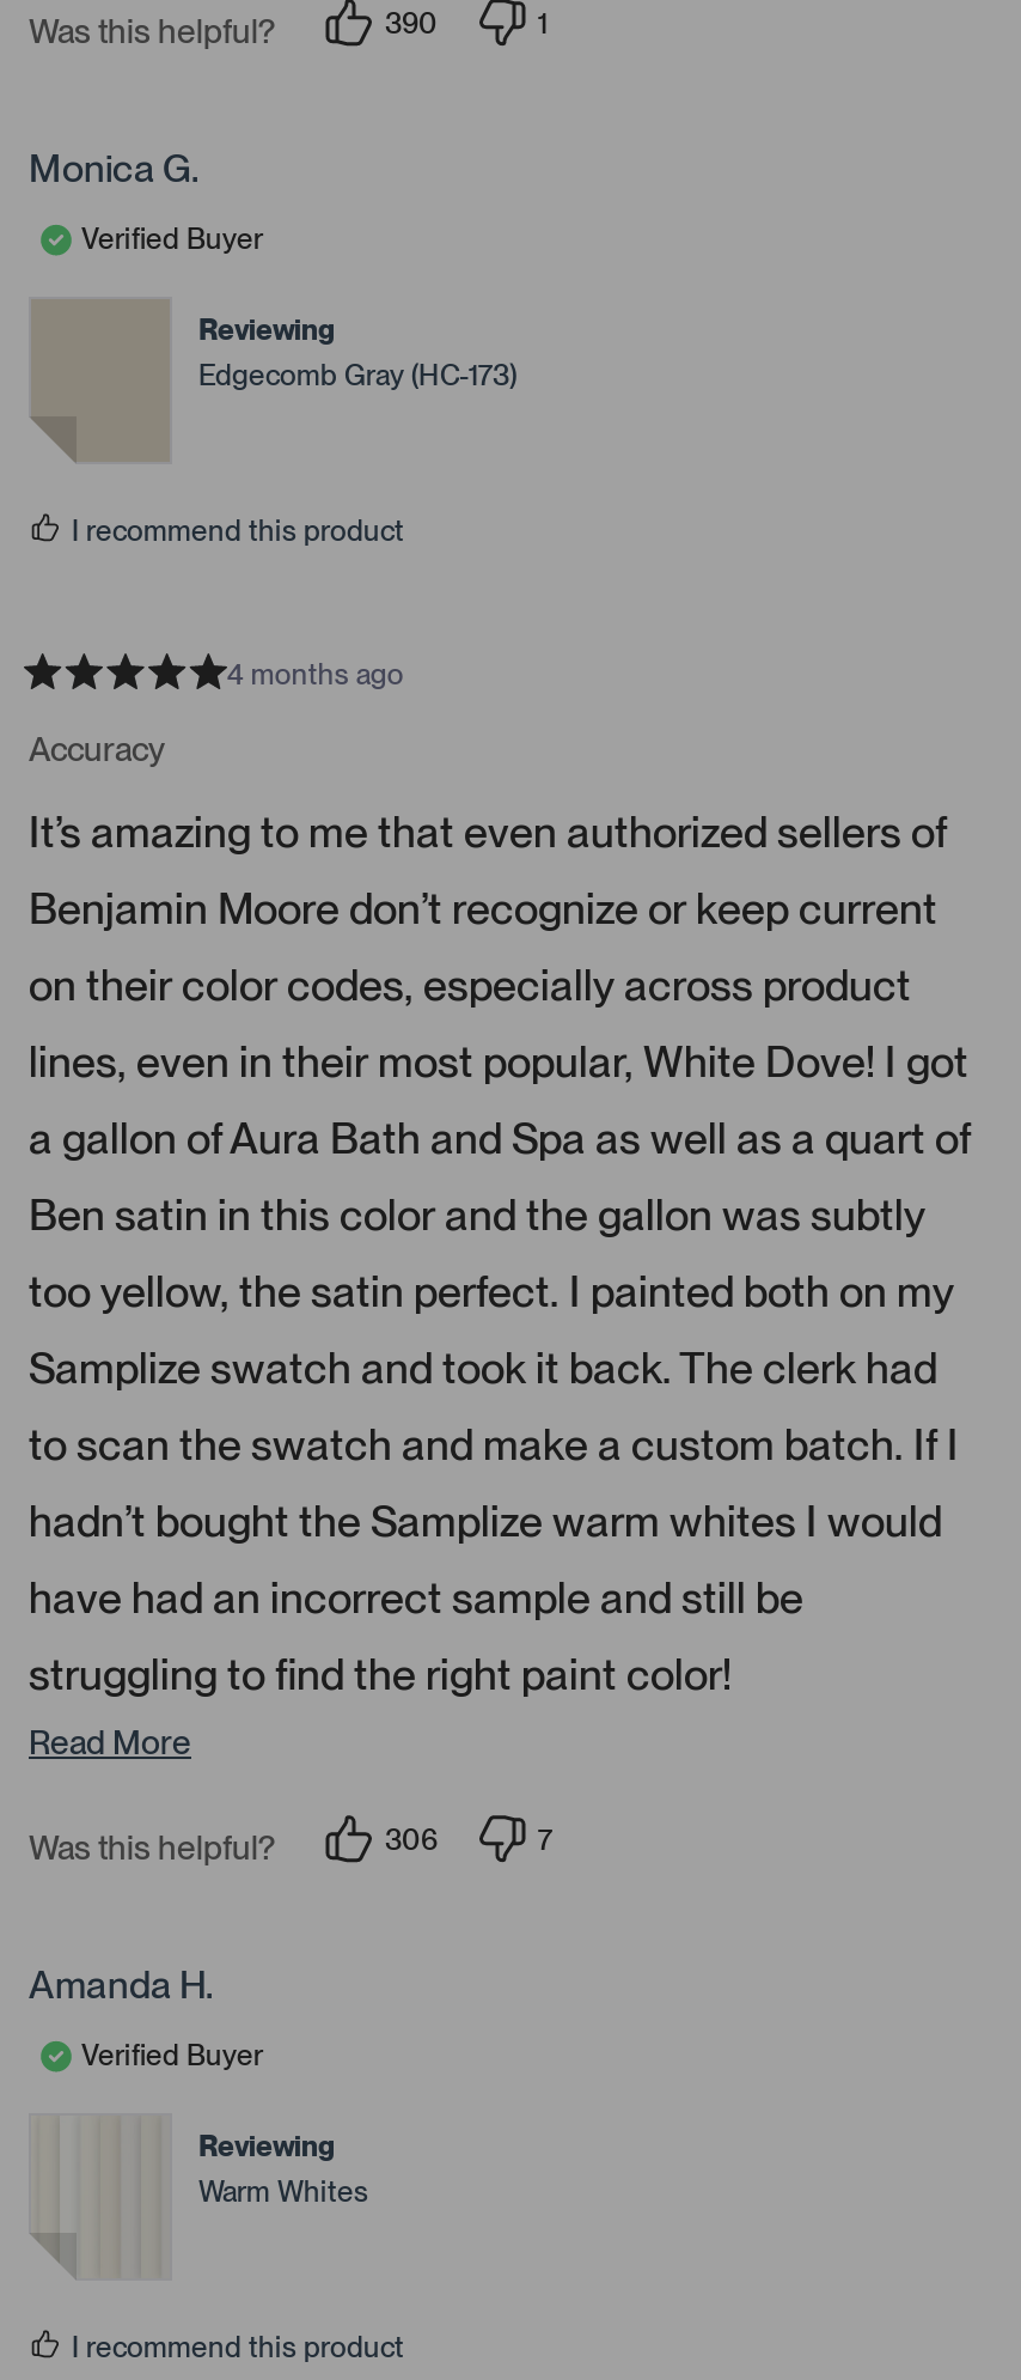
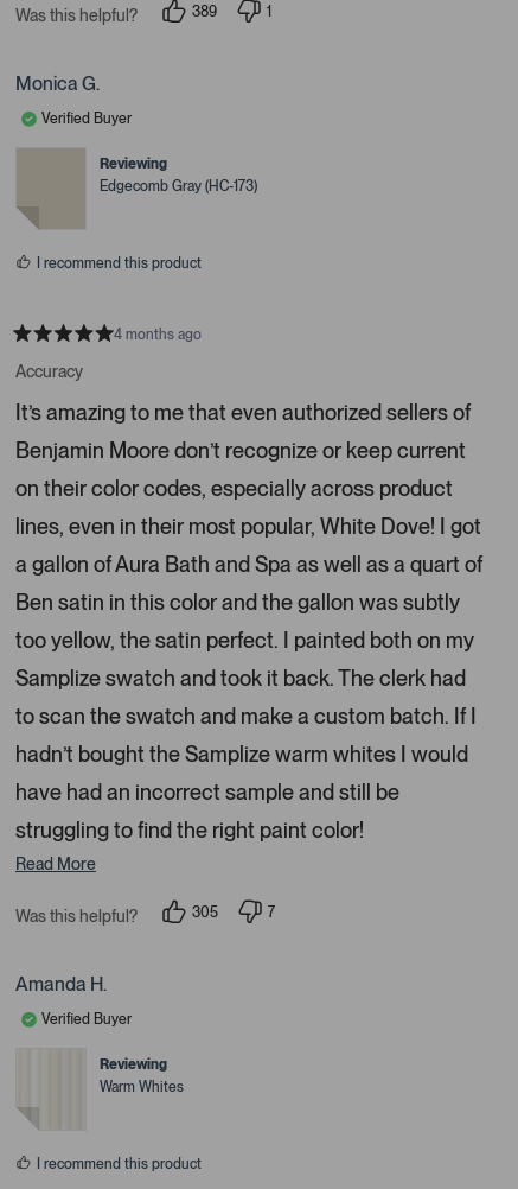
[385,7,438,41] 390 -> [192,4,217,20] 389
[385,1824,438,1857] 306 -> [192,904,218,921] 305

